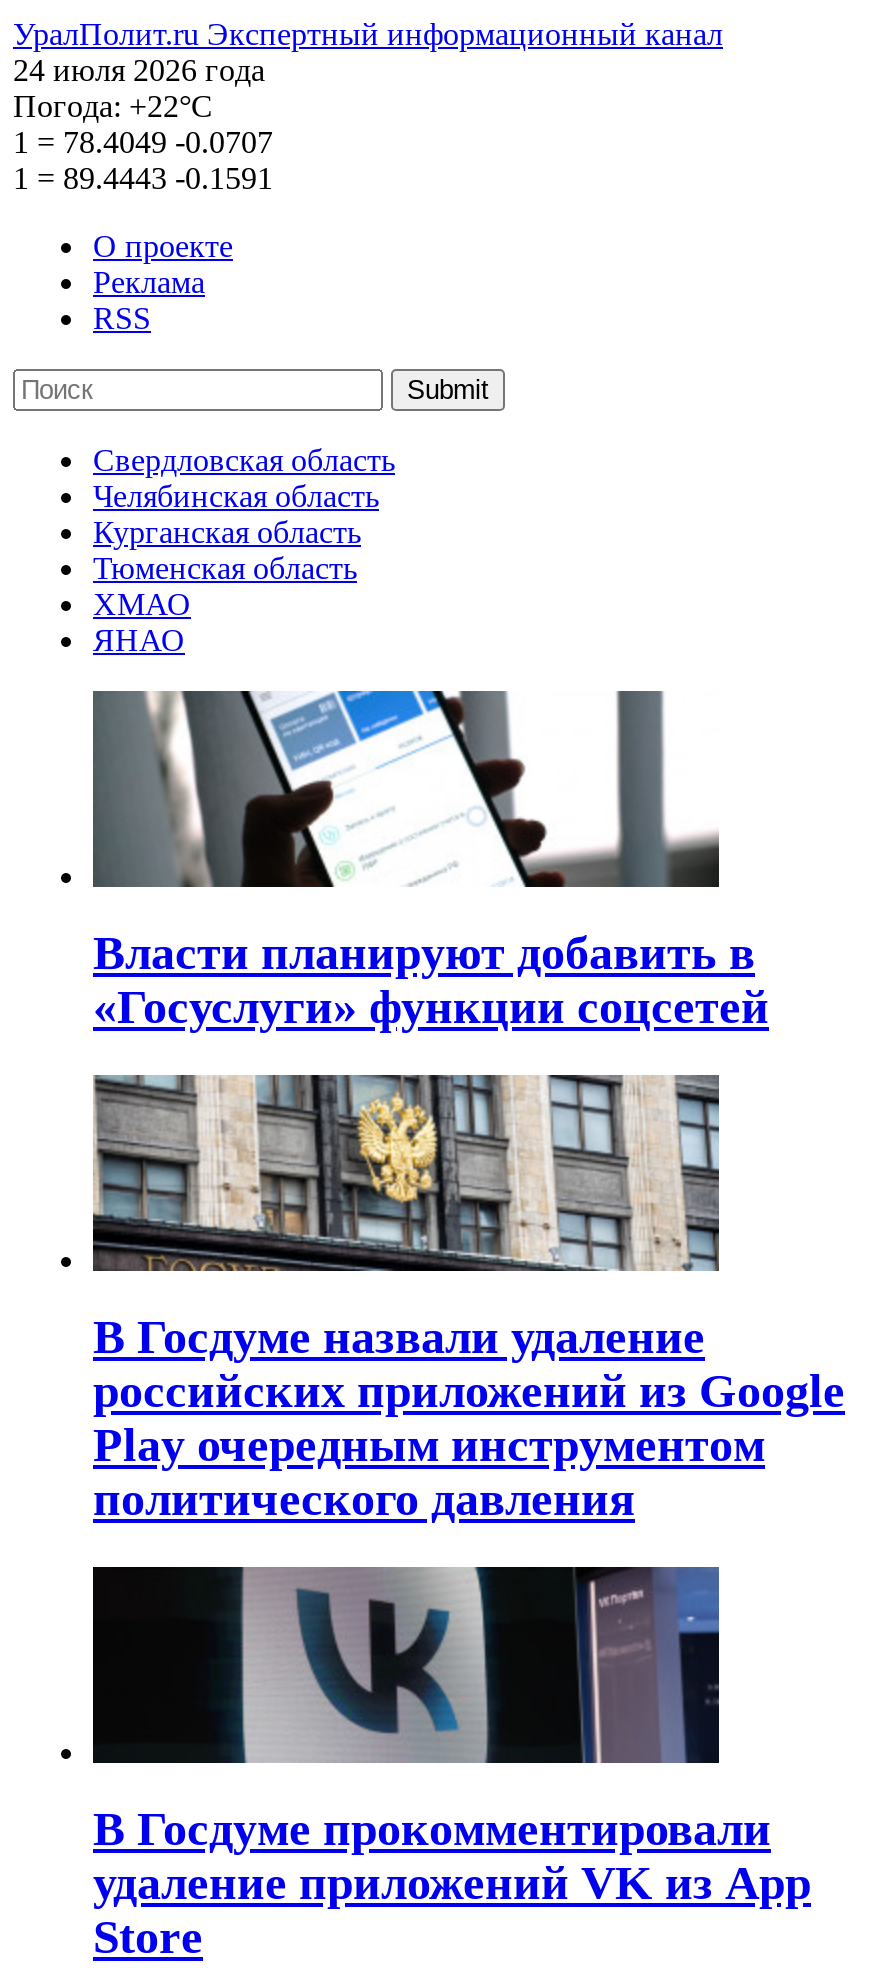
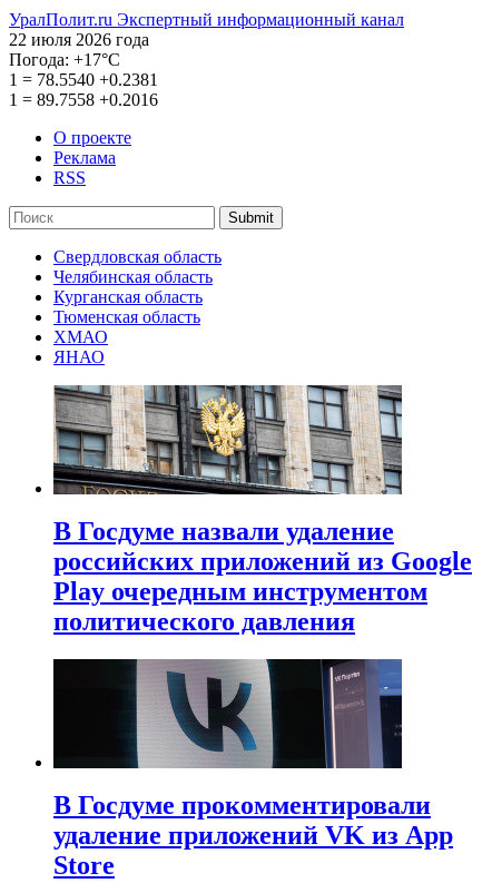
[13,53,265,87] 24 июля 2026 года -> [9,30,149,49] 22 июля 2026 года
[13,89,213,123] Погода: +22°С -> [9,50,120,69] Погода: +17°С
[13,125,273,159] 1 = 78.4049 -0.0707 -> [9,70,158,89] 1 = 78.5540 +0.2381
[13,161,273,195] 1 = 89.4443 -0.1591 -> [9,90,158,109] 1 = 89.7558 +0.2016
[93,689,769,1033] [image] | Власти планируют добавить в | «Госуслуги» функции соцсетей -> none

